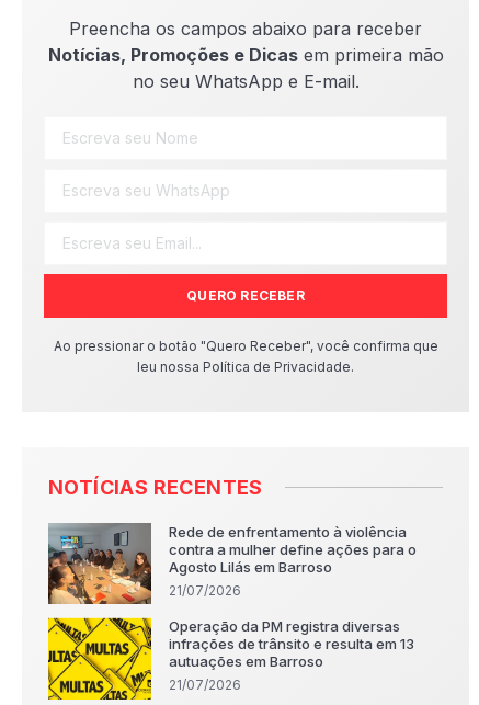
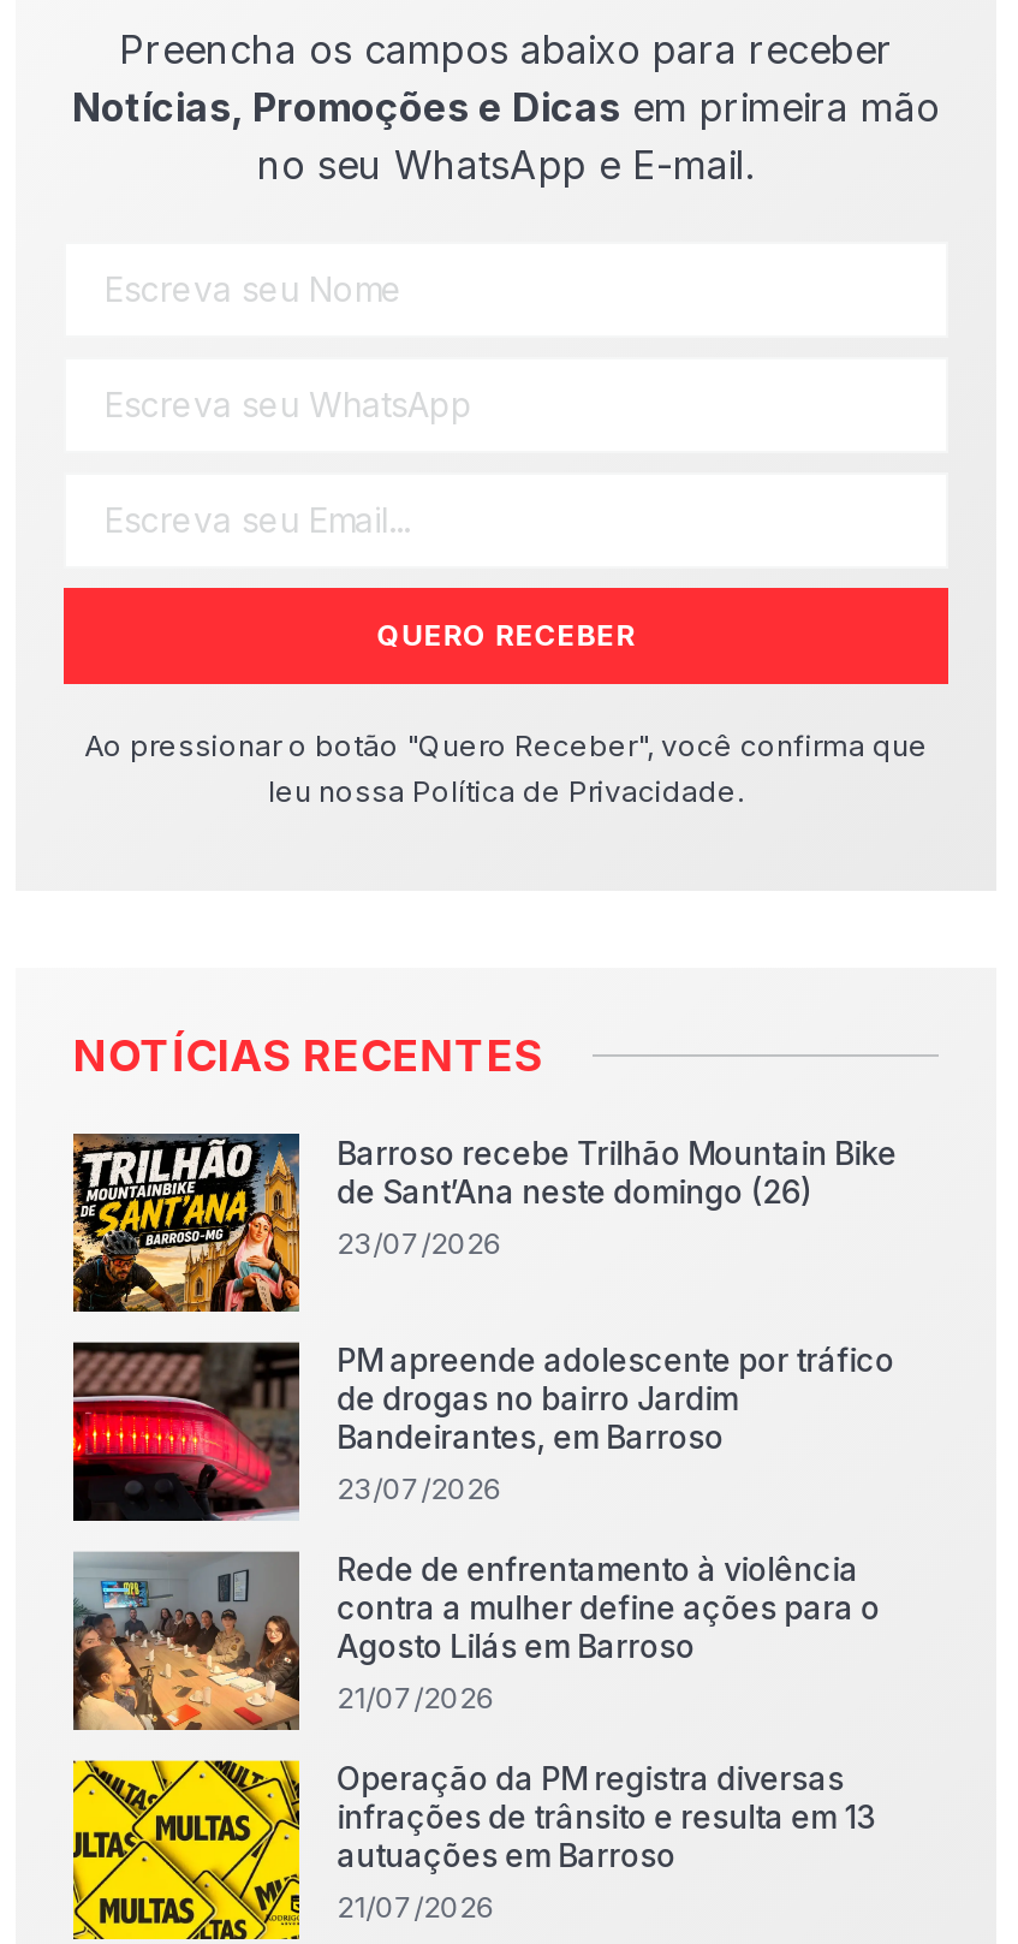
none -> [71,1133,897,1508] [image] | Barroso recebe Trilhão Mountain Bike | de Sant’Ana neste domingo (26) | 23/07/2026 | PM apreende adolescente por tráfico | de drogas no bairro Jardim | Bandeirantes, em Barroso | 23/07/2026
none -> [71,1340,302,1526] [image]

